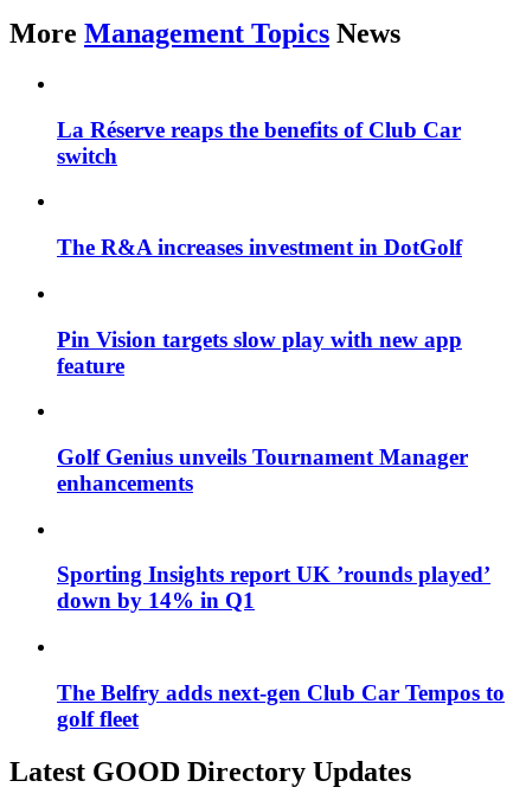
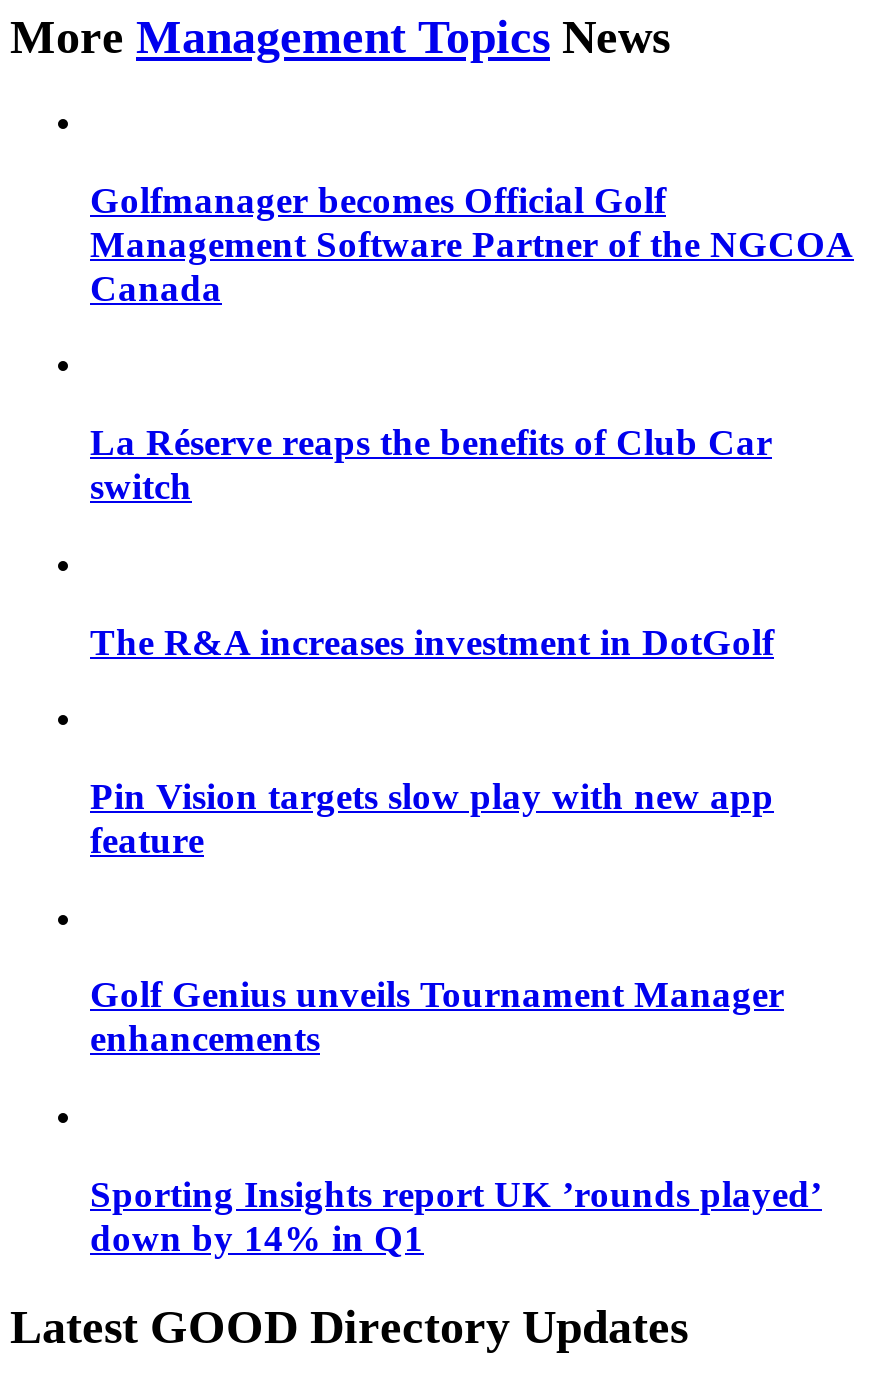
none -> [90,178,854,308] Golfmanager becomes Official Golf | Management Software Partner of the NGCOA | Canada
moved [57,117,490,613] -> [90,421,822,1259]: La Réserve reaps the benefits of Club Car | switch | The R&A increases investment in DotGolf | ... | Sporting Insights report UK ’rounds played’ | down by 14% in Q1
[57,680,505,731] The Belfry adds next-gen Club Car Tempos to | golf fleet -> none

